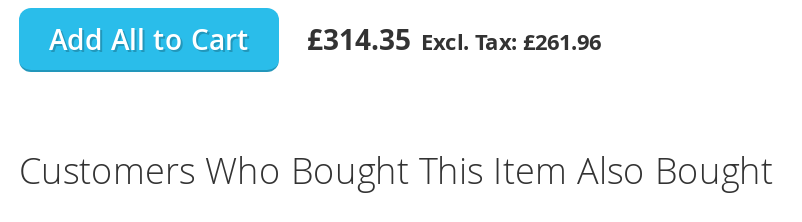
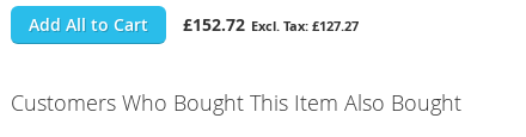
[49,20,411,58] Add All to Cart £314.35 -> [29,13,245,36] Add All to Cart £152.72
[523,26,601,56] £261.96 -> [312,16,359,34] £127.27

